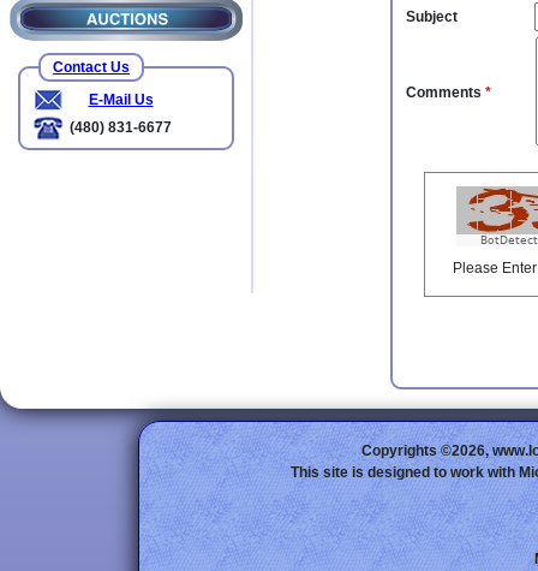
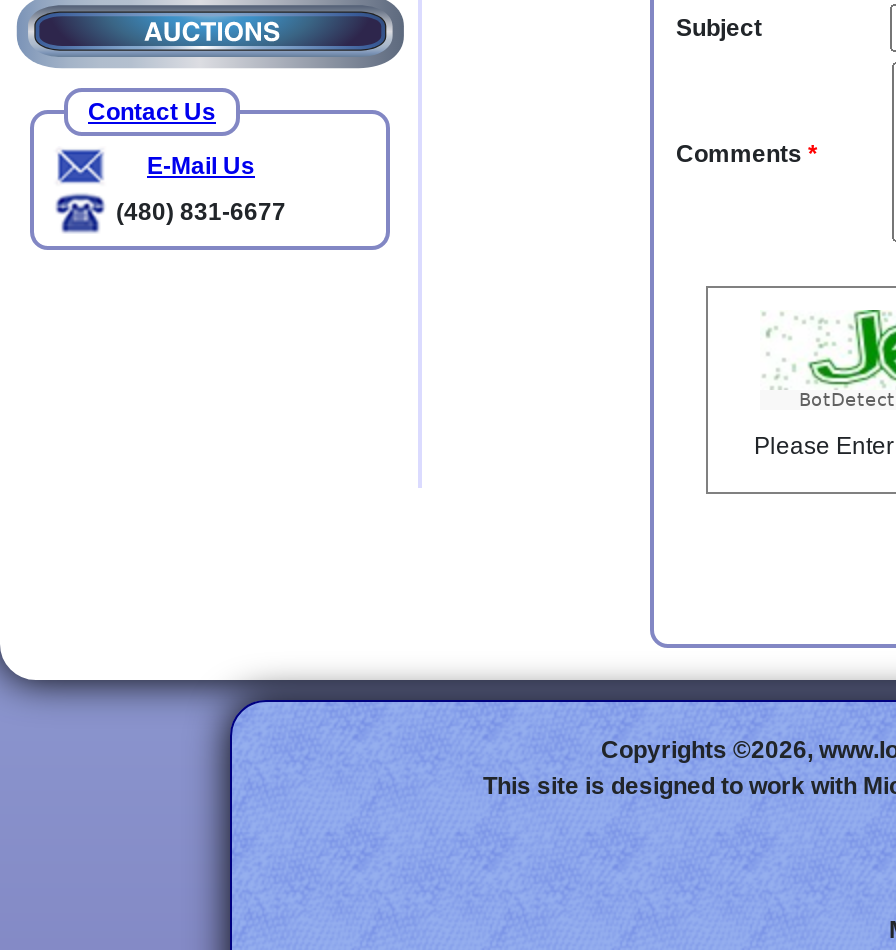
[456,186,534,234] [image] -> [762,310,890,388] [image]

